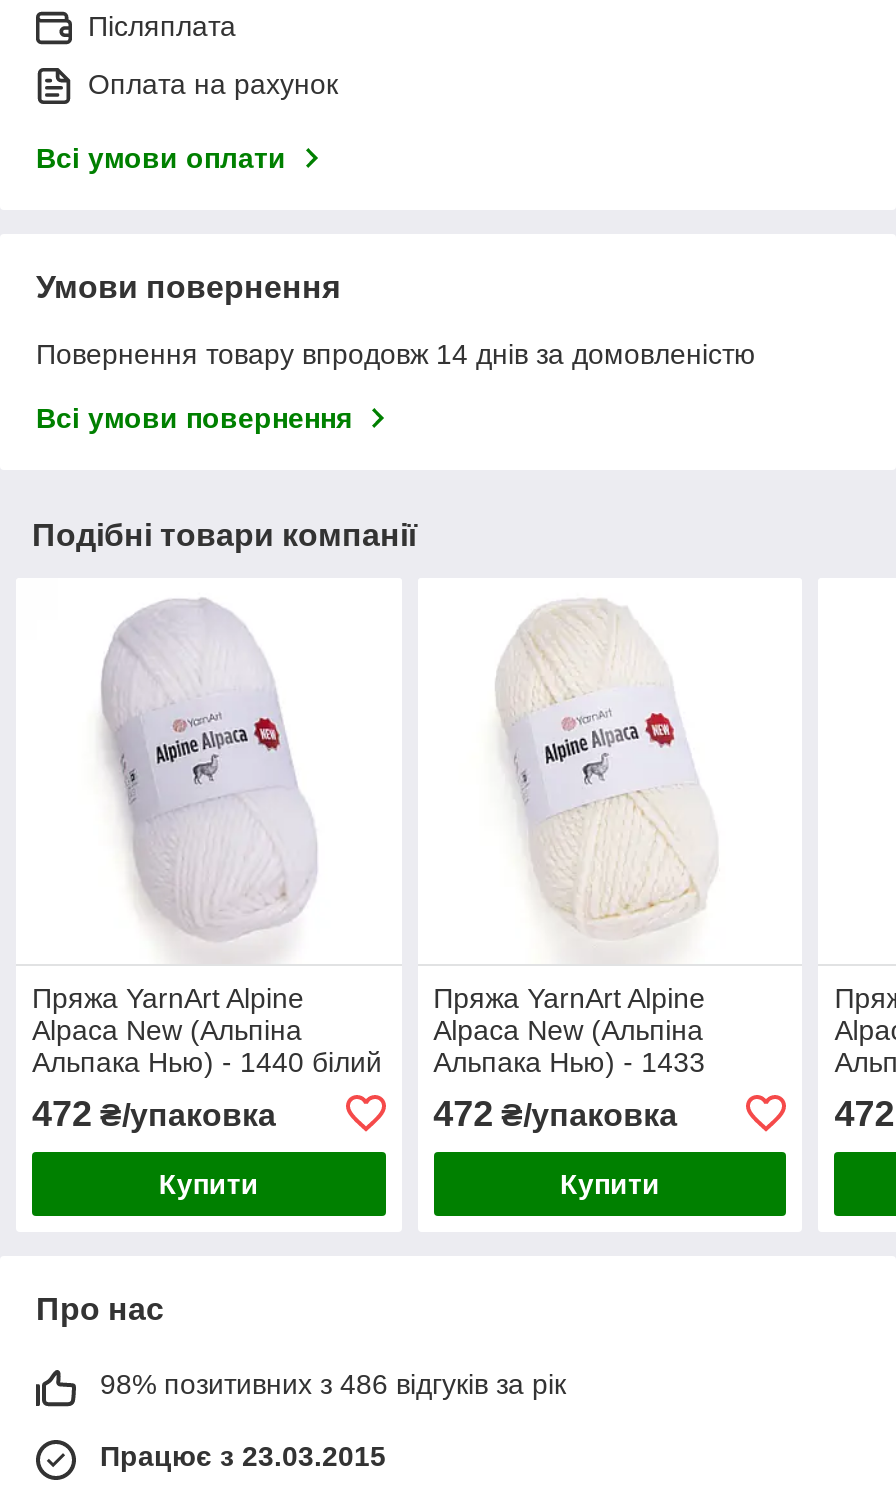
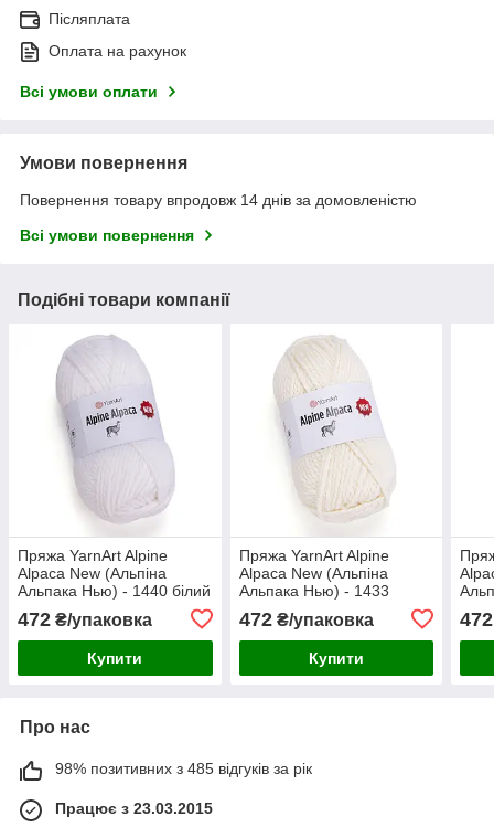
[100,1368,566,1400] 98% позитивних з 486 відгуків за рік -> [55,759,312,777] 98% позитивних з 485 відгуків за рік

